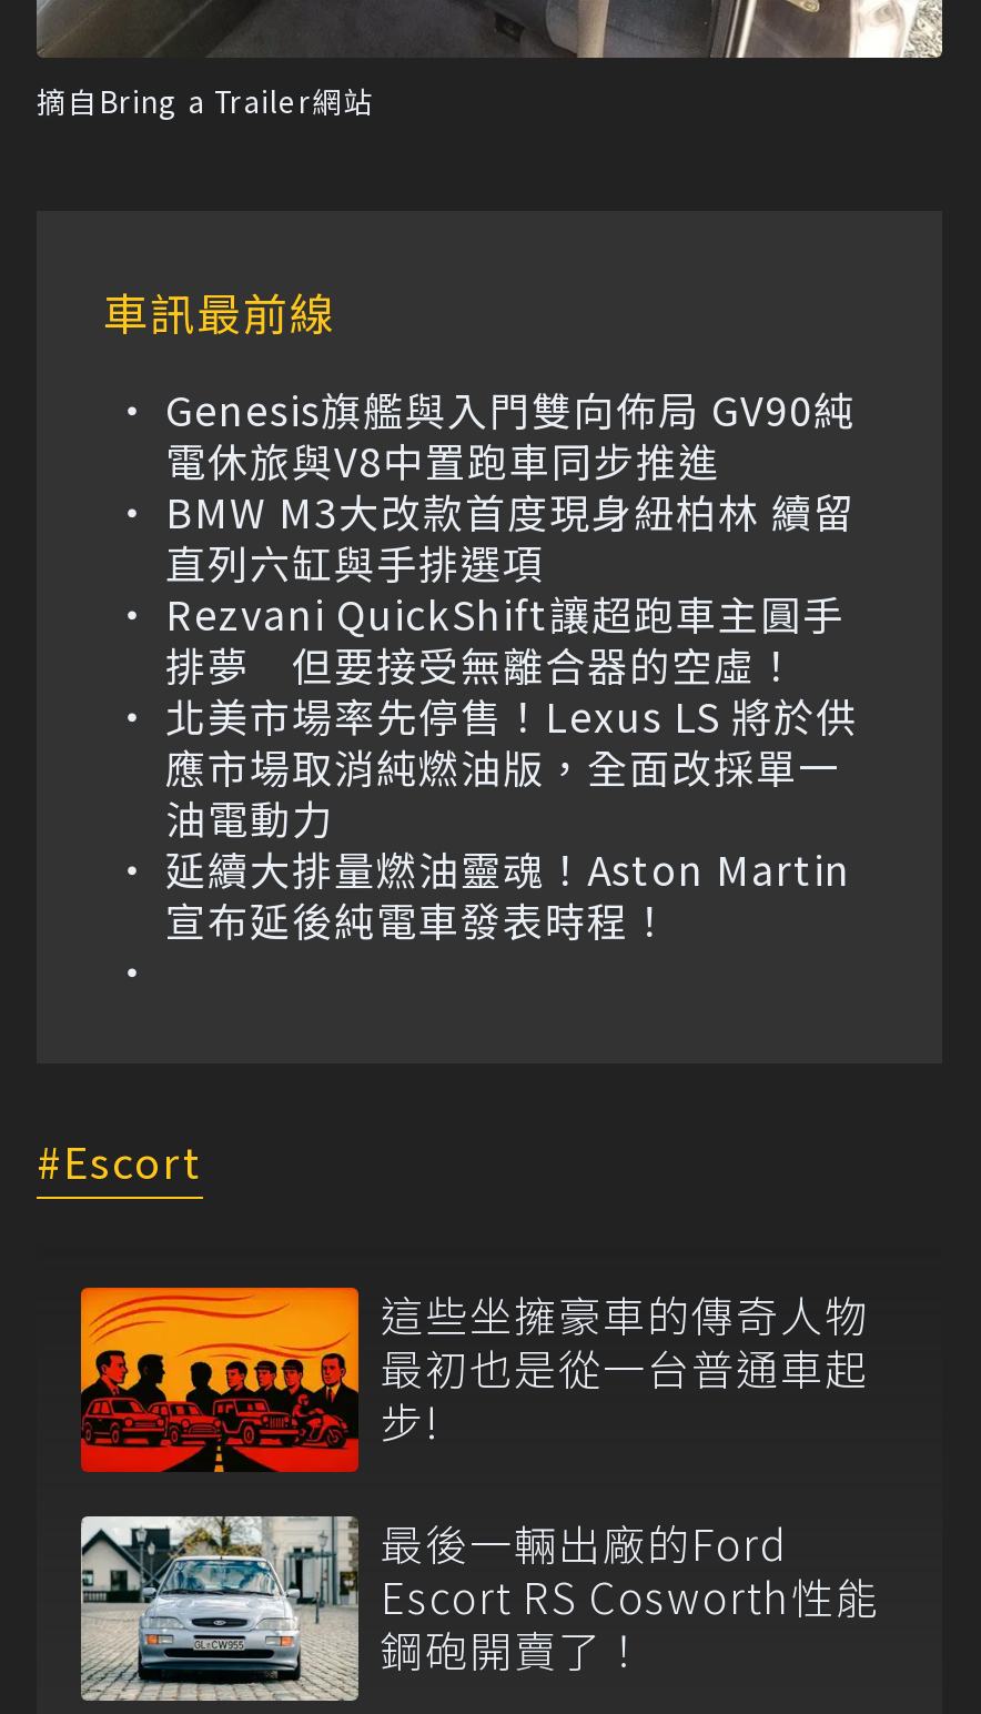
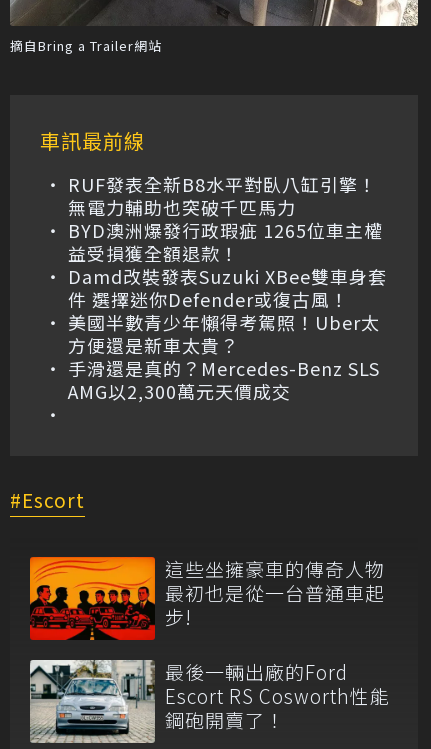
[165,379,858,947] Genesis旗艦與入門雙向佈局 GV90純 | 電休旅與V8中置跑車同步推進 | BMW M3大改款首度現身紐柏林 續留 | 直列六缸與手排選項 | Rezvani QuickShift讓超跑車主圓手 | 排夢 但要接受無離合器的空虛！ | 北美市場率先停售！Lexus LS 將於供 | 應市場取消純燃油版，全面改採單一 | 油電動力 | 延續大排量燃油靈魂！Aston Martin | 宣布延後純電車發表時程！ -> [68,171,387,404] RUF發表全新B8水平對臥八缸引擎！ | 無電力輔助也突破千匹馬力 | BYD澳洲爆發行政瑕疵 1265位車主權 | 益受損獲全額退款！ | Damd改裝發表Suzuki XBee雙車身套 | 件 選擇迷你Defender或復古風！ | 美國半數青少年懶得考駕照！Uber太 | 方便還是新車太貴？ | 手滑還是真的？Mercedes-Benz SLS | AMG以2,300萬元天價成交

